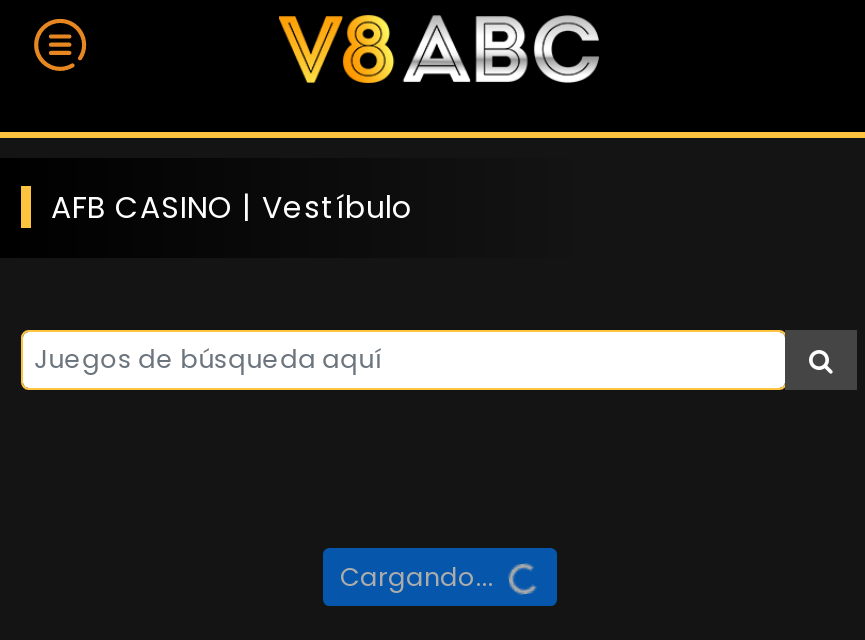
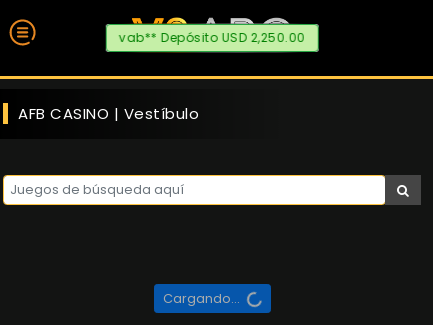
none -> [119,29,305,46] vab** Depósito USD 2,250.00

